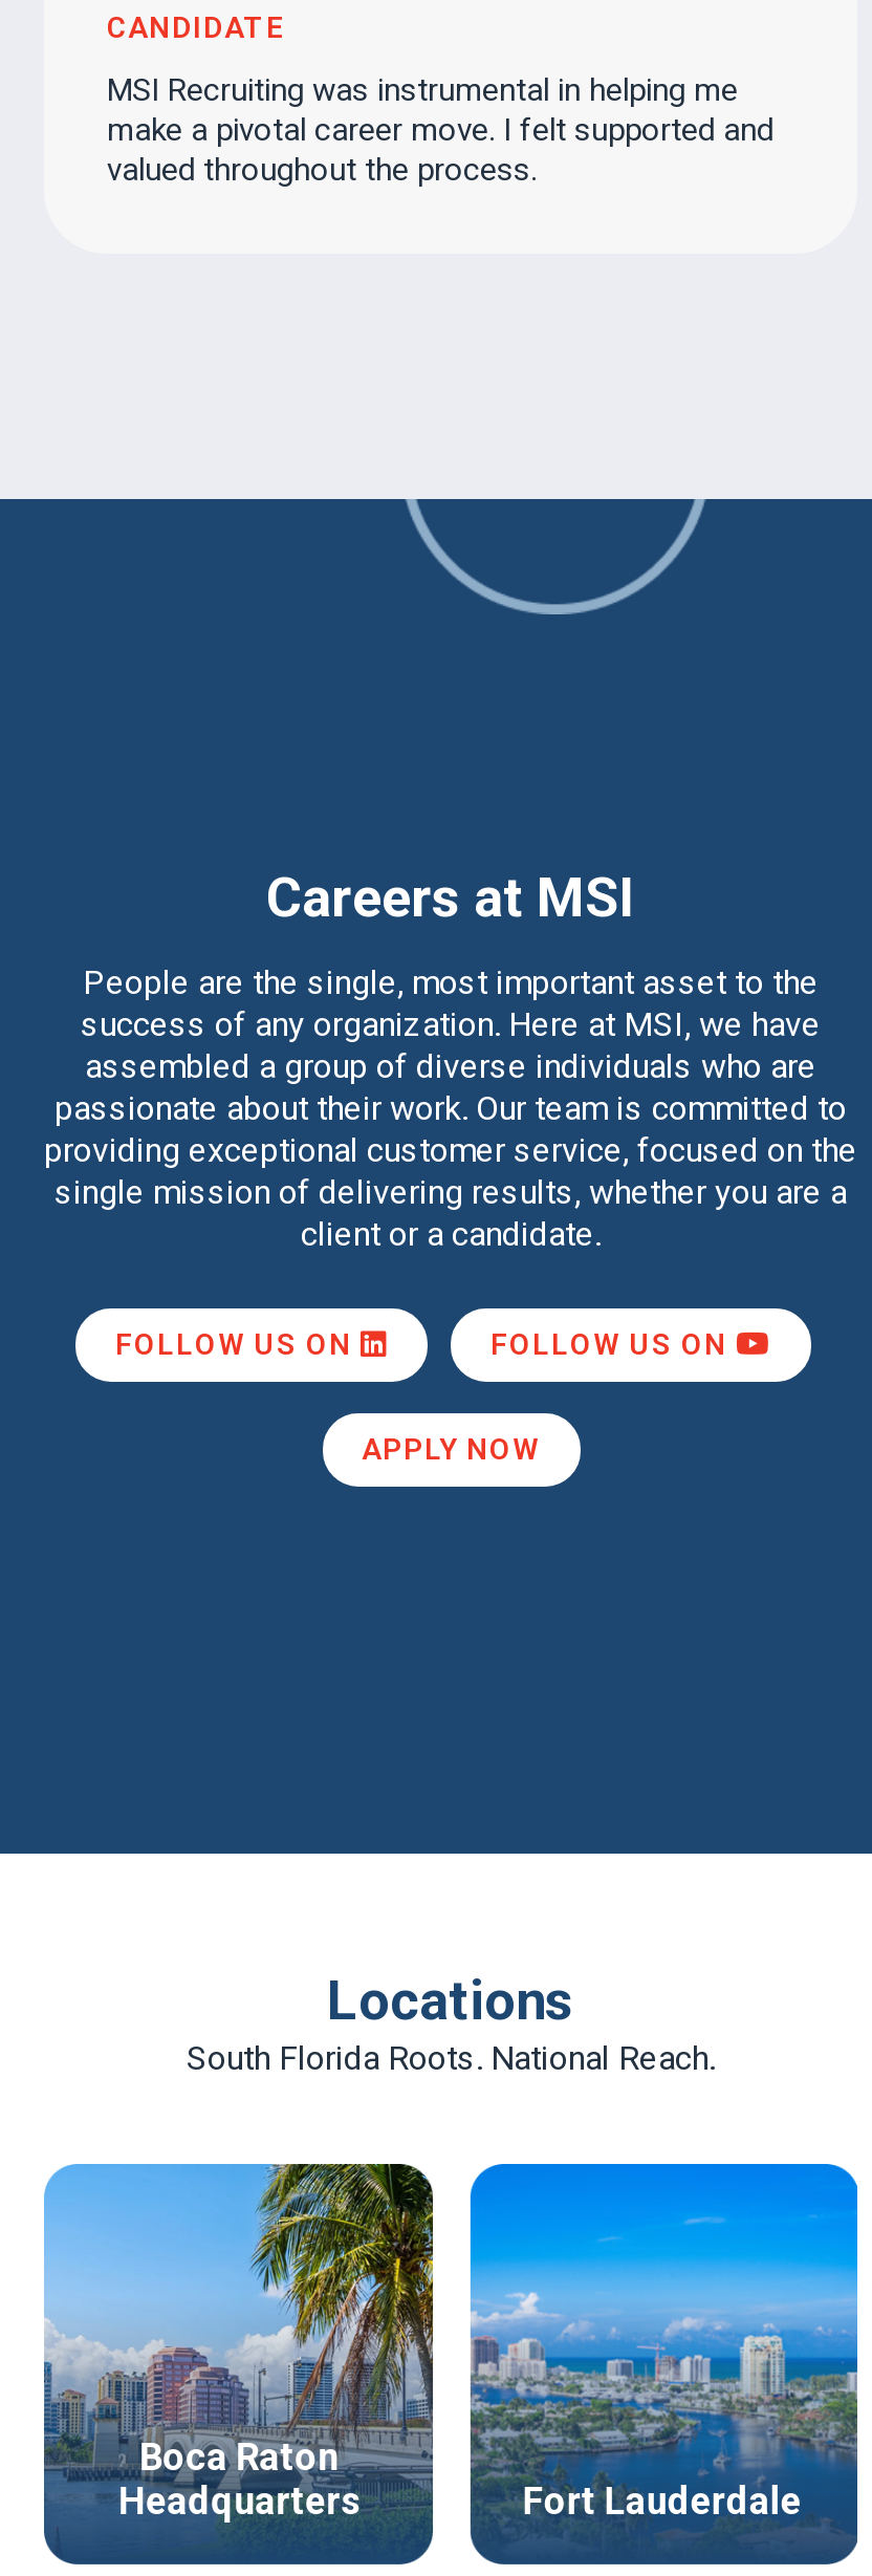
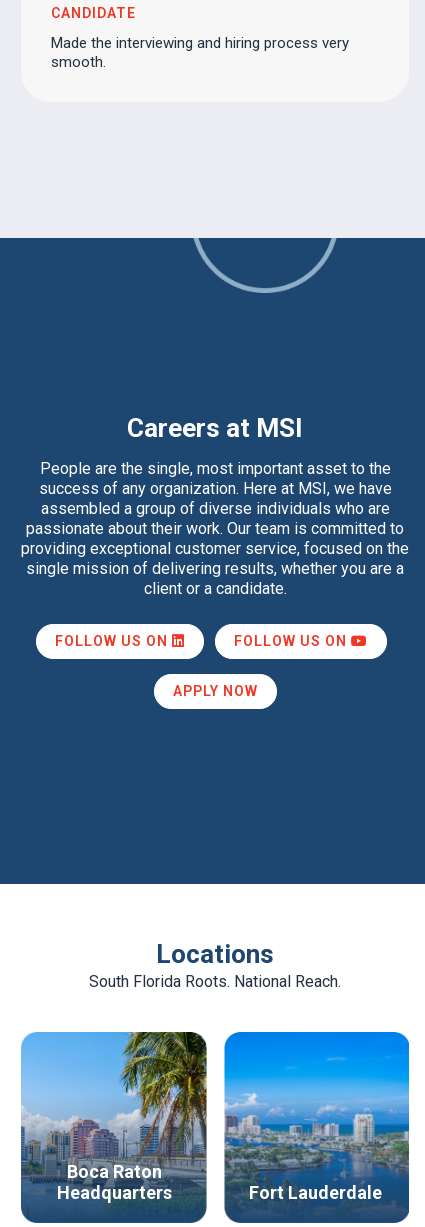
[107,71,773,188] MSI Recruiting was instrumental in helping me | make a pivotal career move. I felt supported and | valued throughout the process. -> [51,34,349,71] Made the interviewing and hiring process very | smooth.

